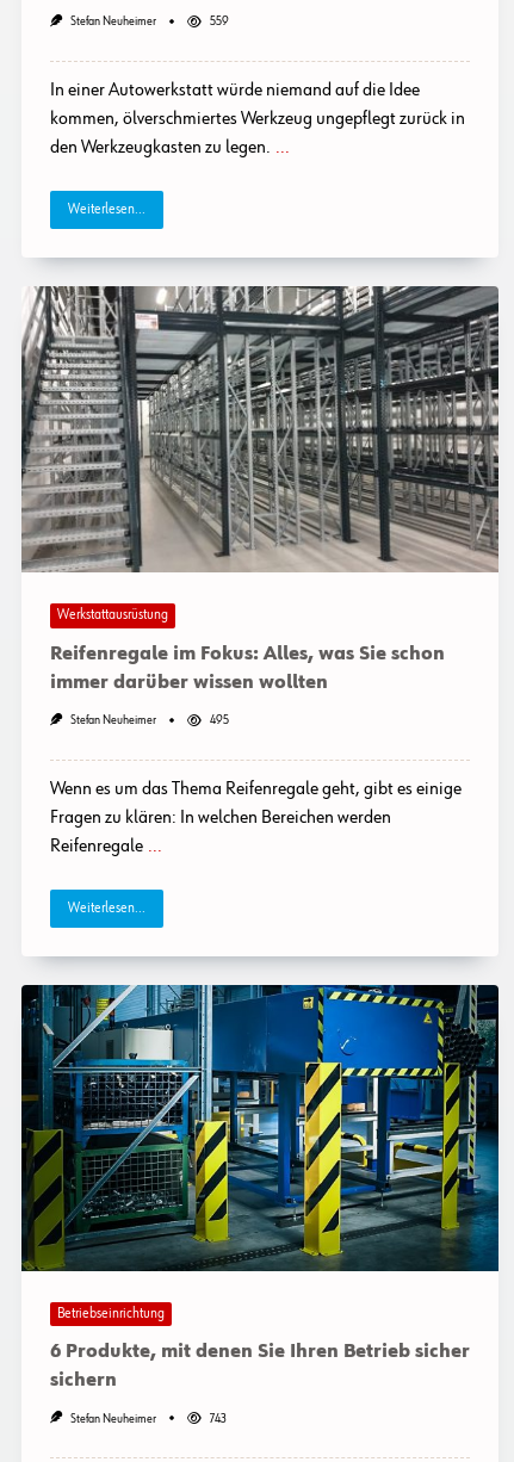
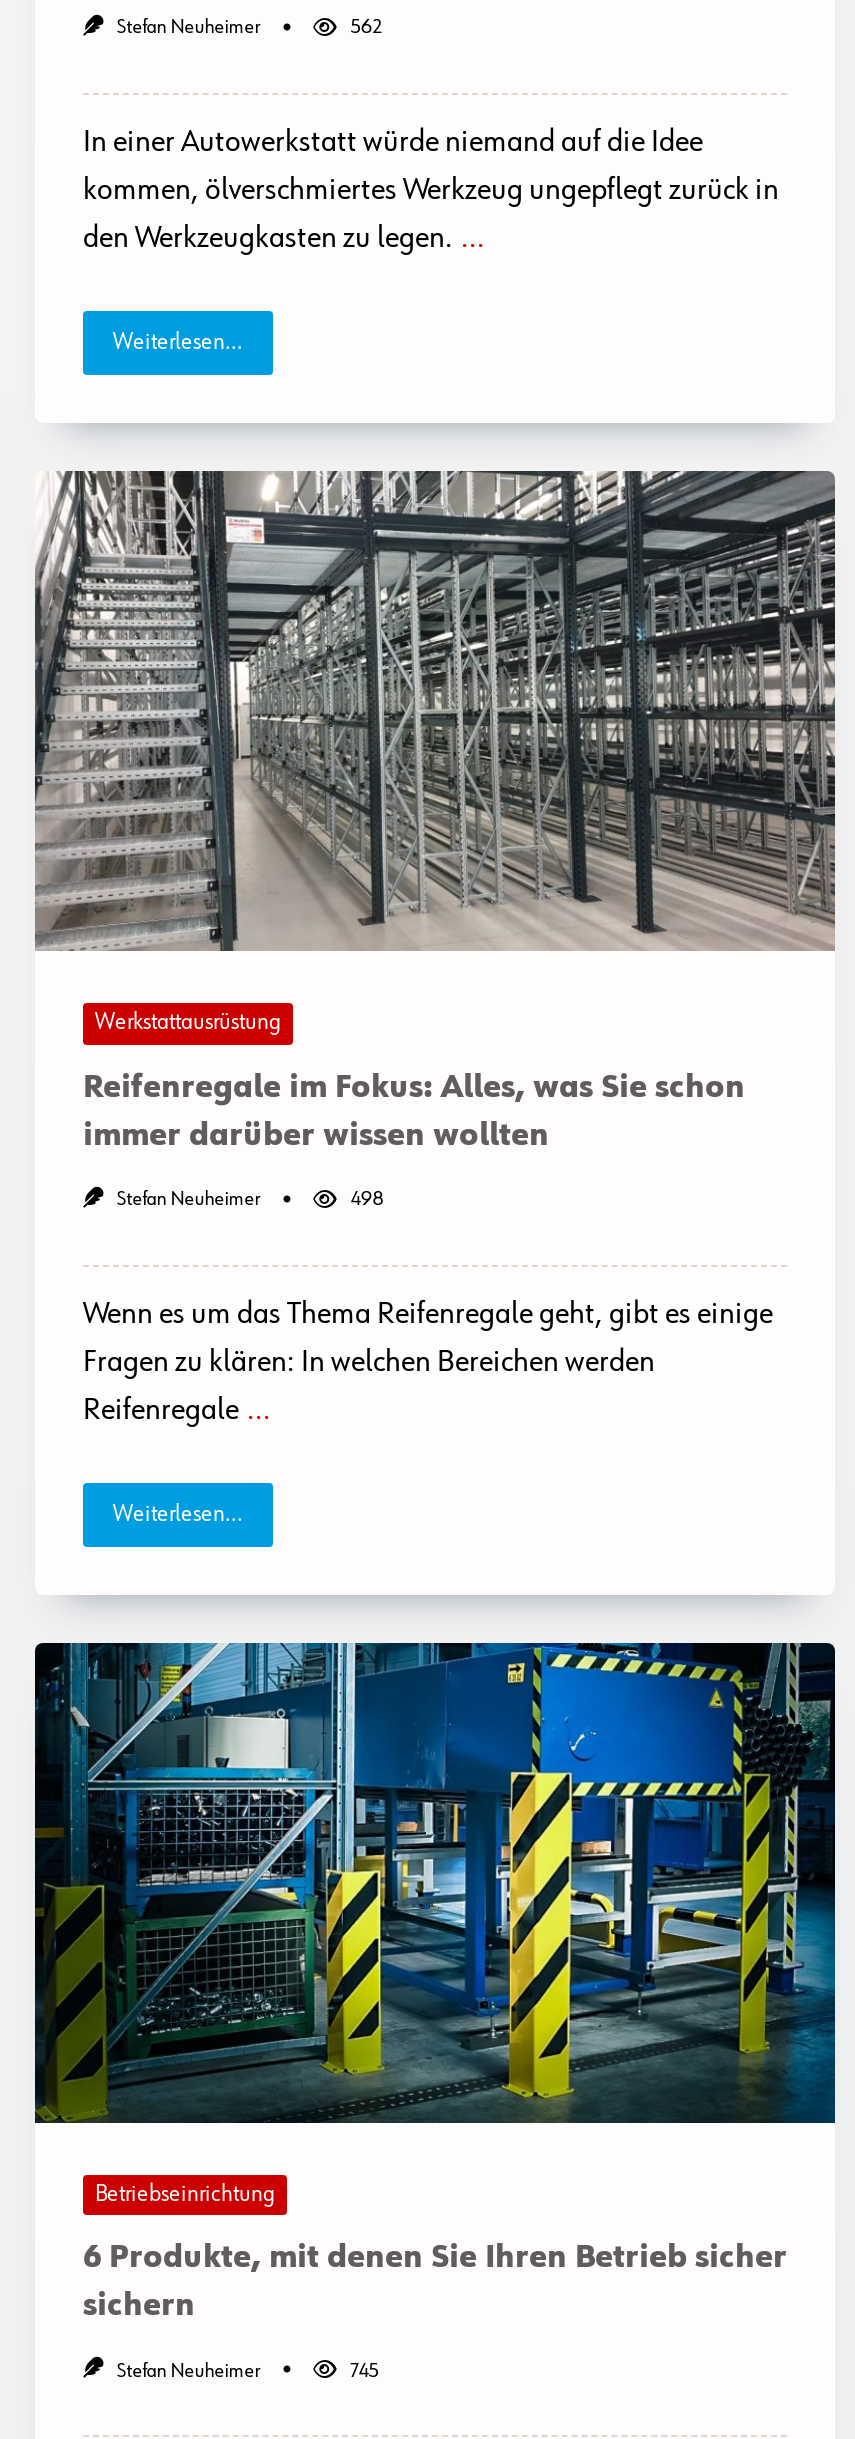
[210,16,229,28] 559 -> [351,17,383,37] 562
[210,714,229,726] 495 -> [351,1189,383,1209] 498
[210,1413,226,1425] 743 -> [351,2360,379,2380] 745

